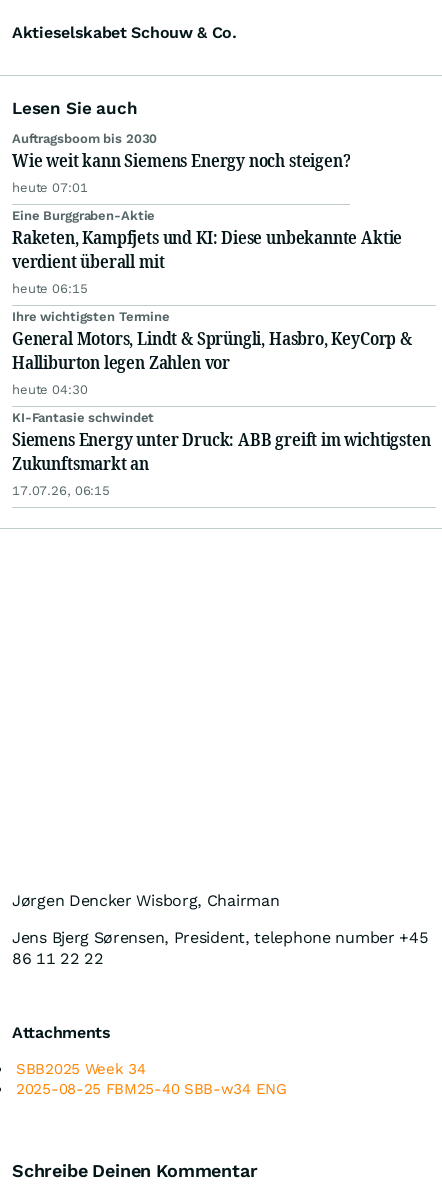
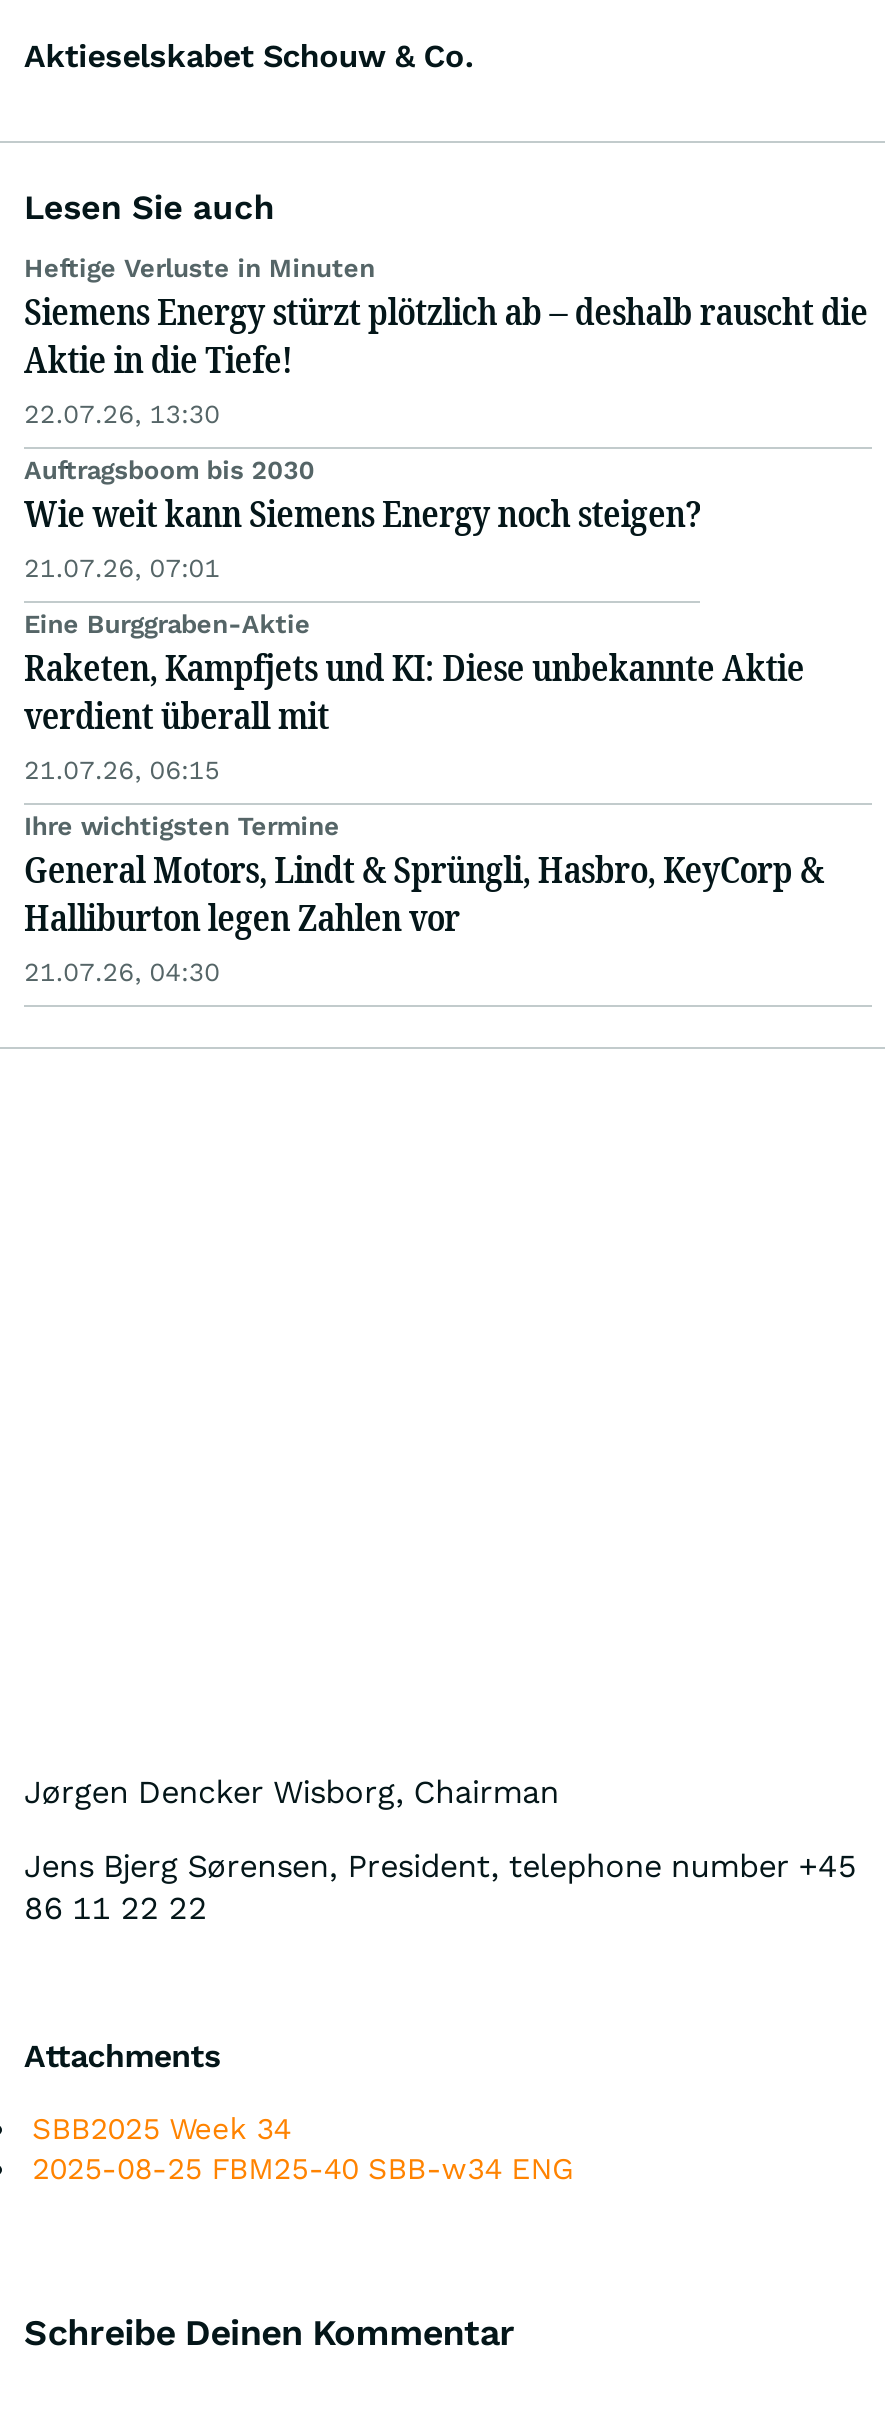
none -> [24,253,868,429] Heftige Verluste in Minuten | Siemens Energy stürzt plötzlich ab – deshalb rauscht die | Aktie in die Tiefe! | 22.07.26, 13:30
moved [12,131,350,172] -> [24,455,701,537]: Auftragsboom bis 2030 | Wie weit kann Siemens Energy noch steigen?
[12,180,88,195] heute 07:01 -> [24,553,220,583] 21.07.26, 07:01
moved [12,208,402,273] -> [24,609,804,739]: Eine Burggraben-Aktie | Raketen, Kampfjets und KI: Diese unbekannte Aktie | verdient überall mit
[12,281,88,296] heute 06:15 -> [24,755,220,785] 21.07.26, 06:15
moved [12,309,412,374] -> [24,811,824,941]: Ihre wichtigsten Termine | General Motors, Lindt & Sprüngli, Hasbro, KeyCorp & | Halliburton legen Zahlen vor
[12,382,430,498] heute 04:30 | KI-Fantasie schwindet | Siemens Energy unter Druck: ABB greift im wichtigsten | Zukunftsmarkt an | 17.07.26, 06:15 -> [24,957,220,987] 21.07.26, 04:30

